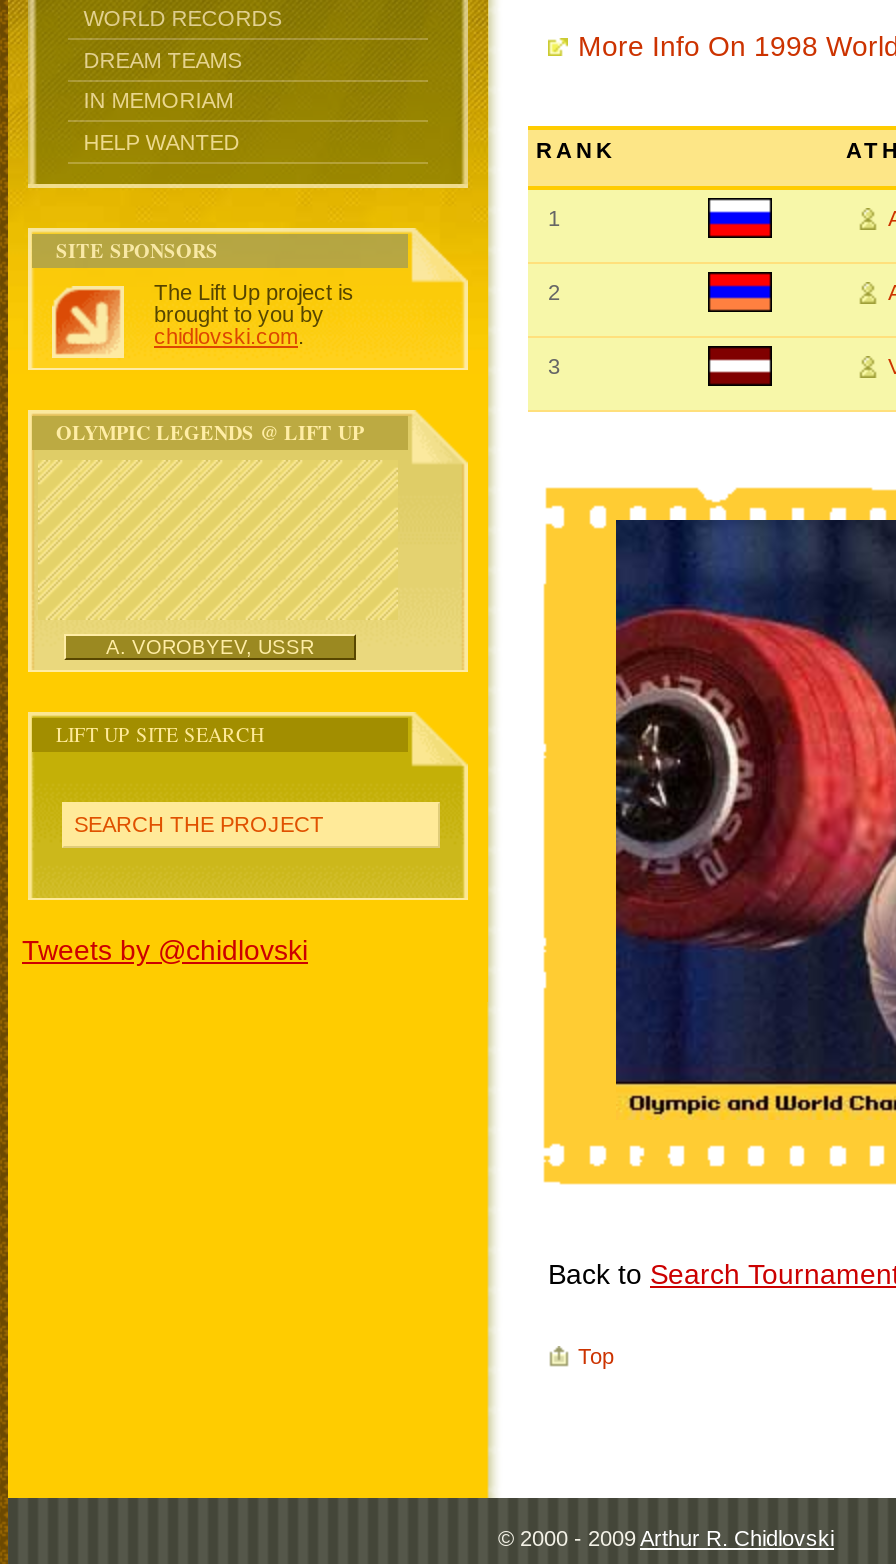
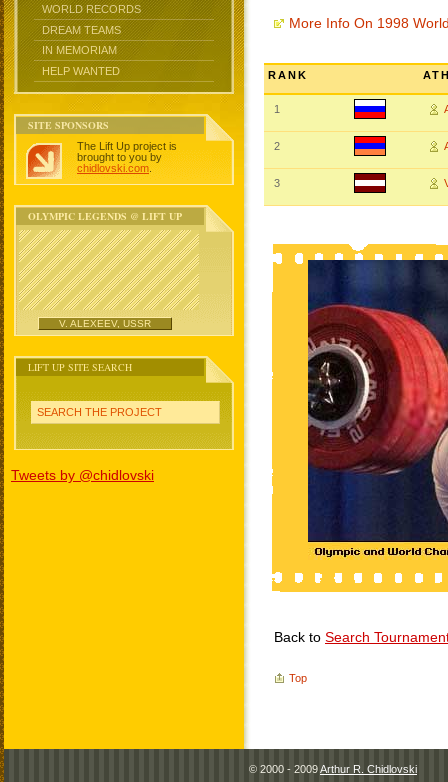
[106,635,314,657] A. VOROBYEV, USSR -> [59,317,151,328] V. ALEXEEV, USSR

